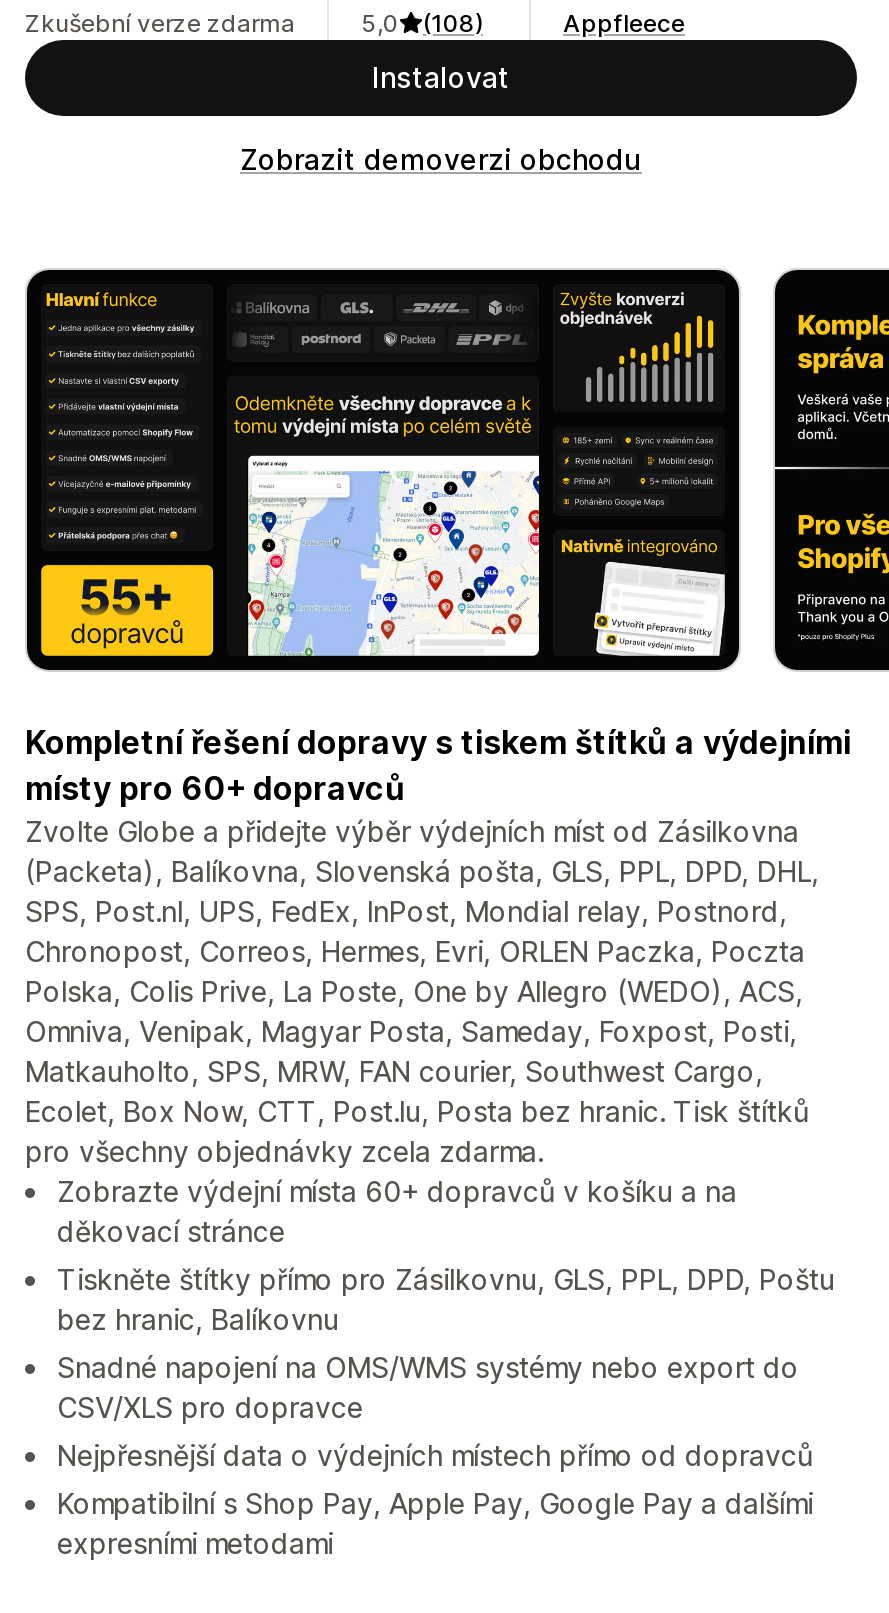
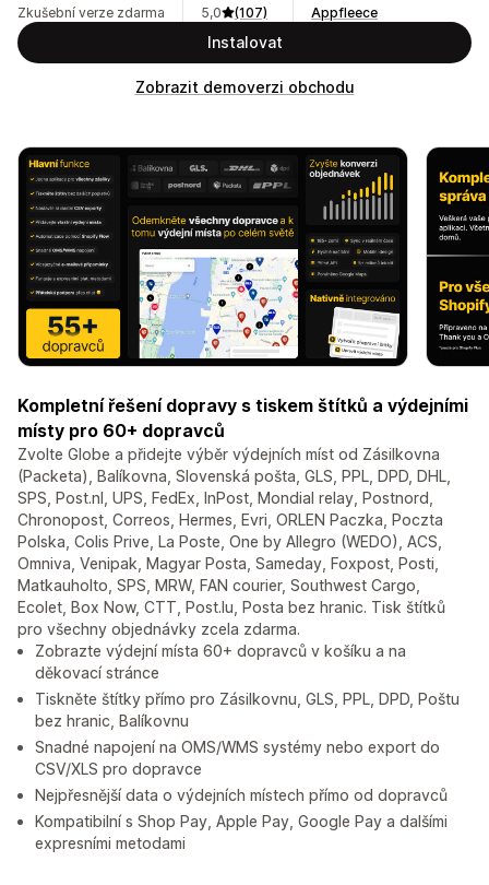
[361,8,483,38] 5,0 (108) -> [201,4,267,21] 5,0 (107)

